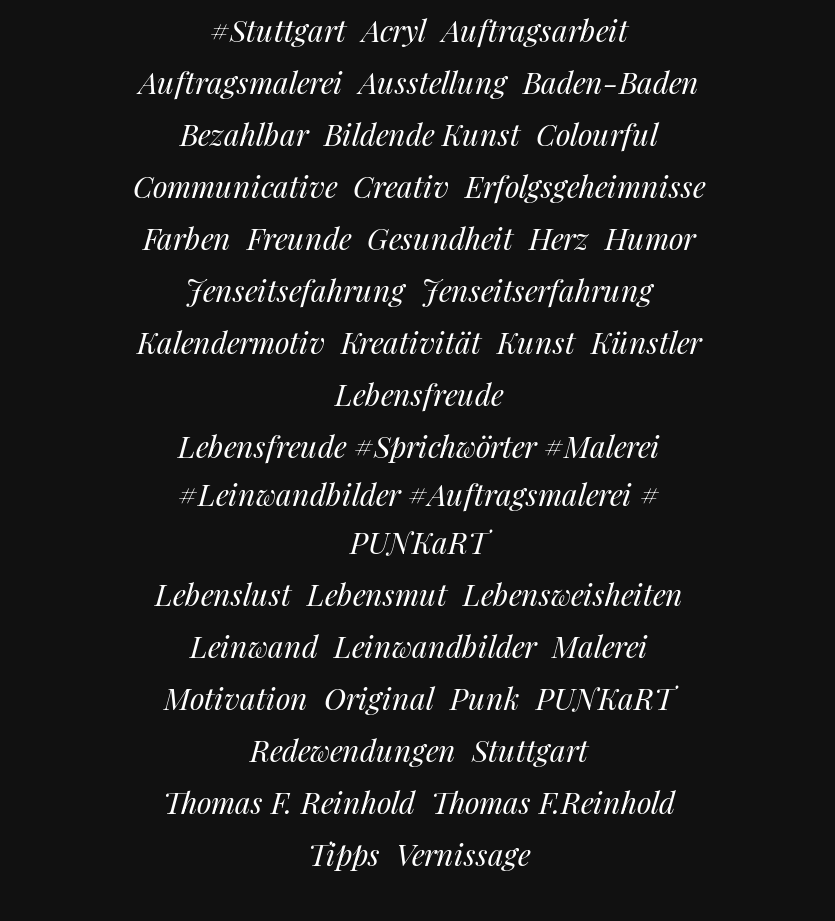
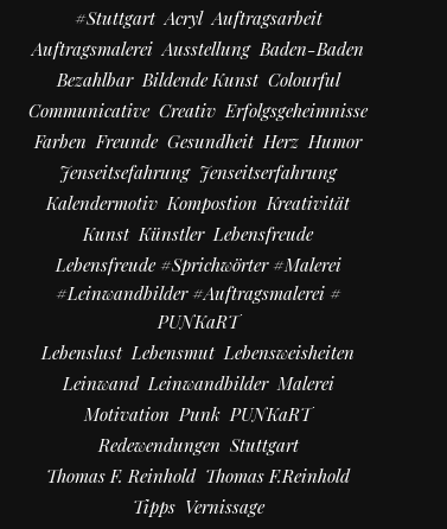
[137,321,701,413] Kalendermotiv Kreativität Kunst Künstler | Lebensfreude -> [46,190,350,245] Kalendermotiv Kompostion Kreativität | Kunst Künstler Lebensfreude
[164,677,674,717] Motivation Original Punk PUNKaRT -> [84,402,312,425] Motivation Punk PUNKaRT

